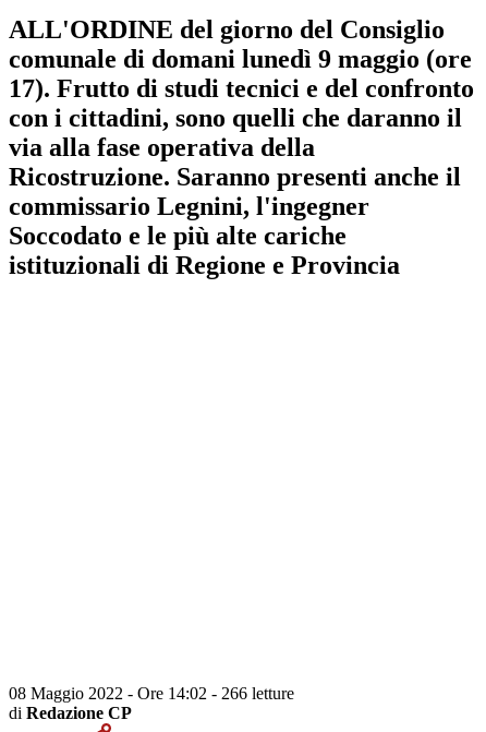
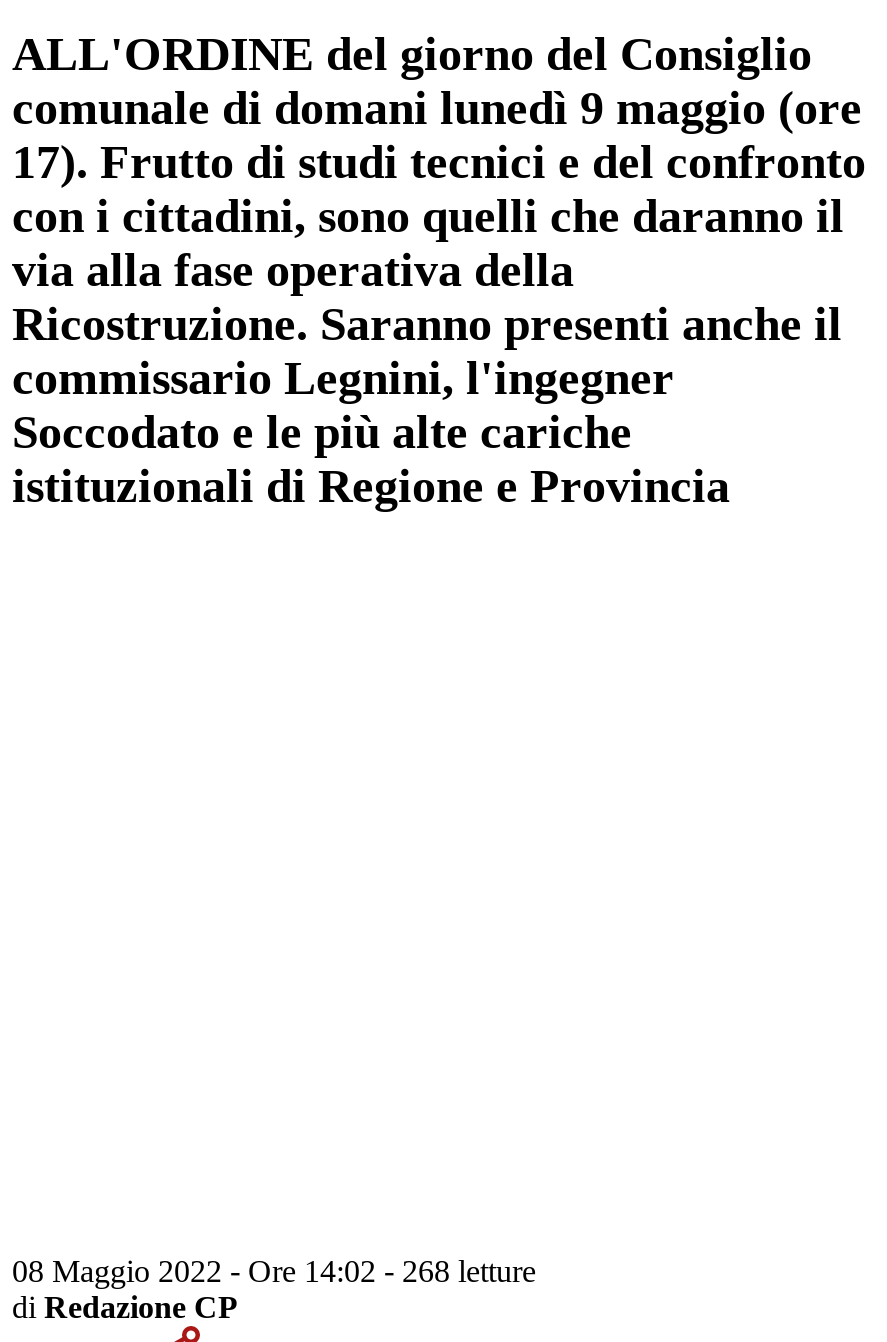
[9,684,294,702] 08 Maggio 2022 - Ore 14:02 - 266 letture -> [12,1254,536,1288] 08 Maggio 2022 - Ore 14:02 - 268 letture

